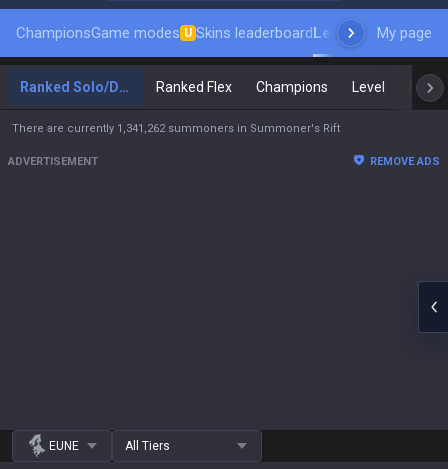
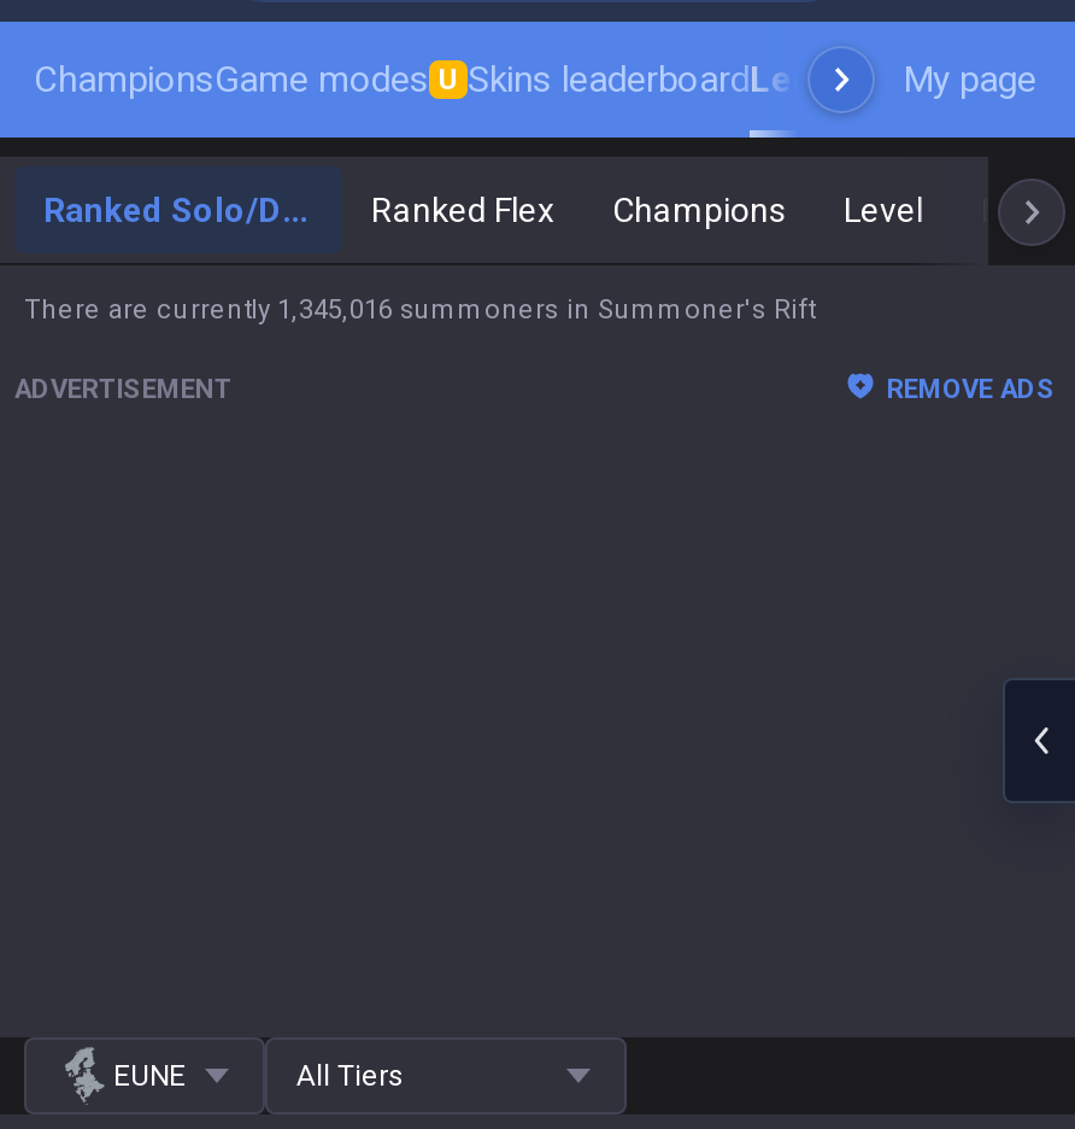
[12,122,340,135] There are currently 1,341,262 summoners in Summoner's Rift -> [24,294,815,326] There are currently 1,345,016 summoners in Summoner's Rift

